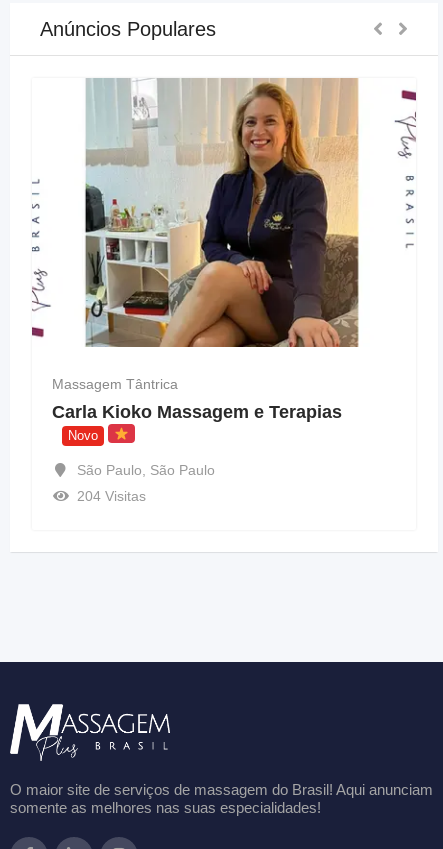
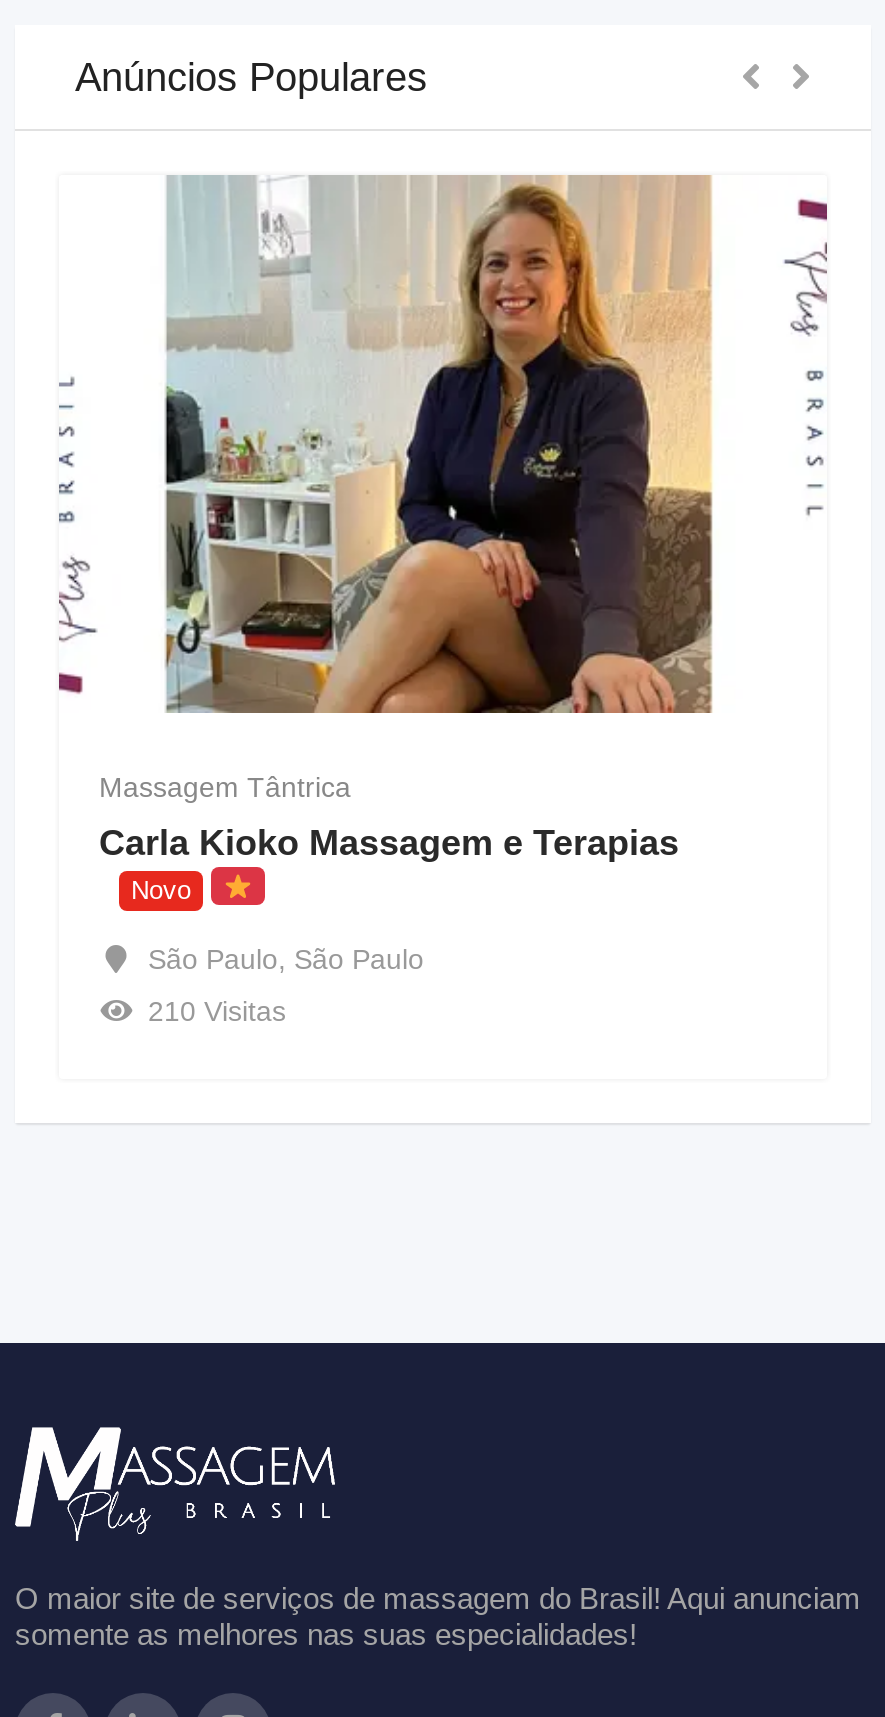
[76,488,145,504] 204 Visitas -> [148,995,286,1027] 210 Visitas

